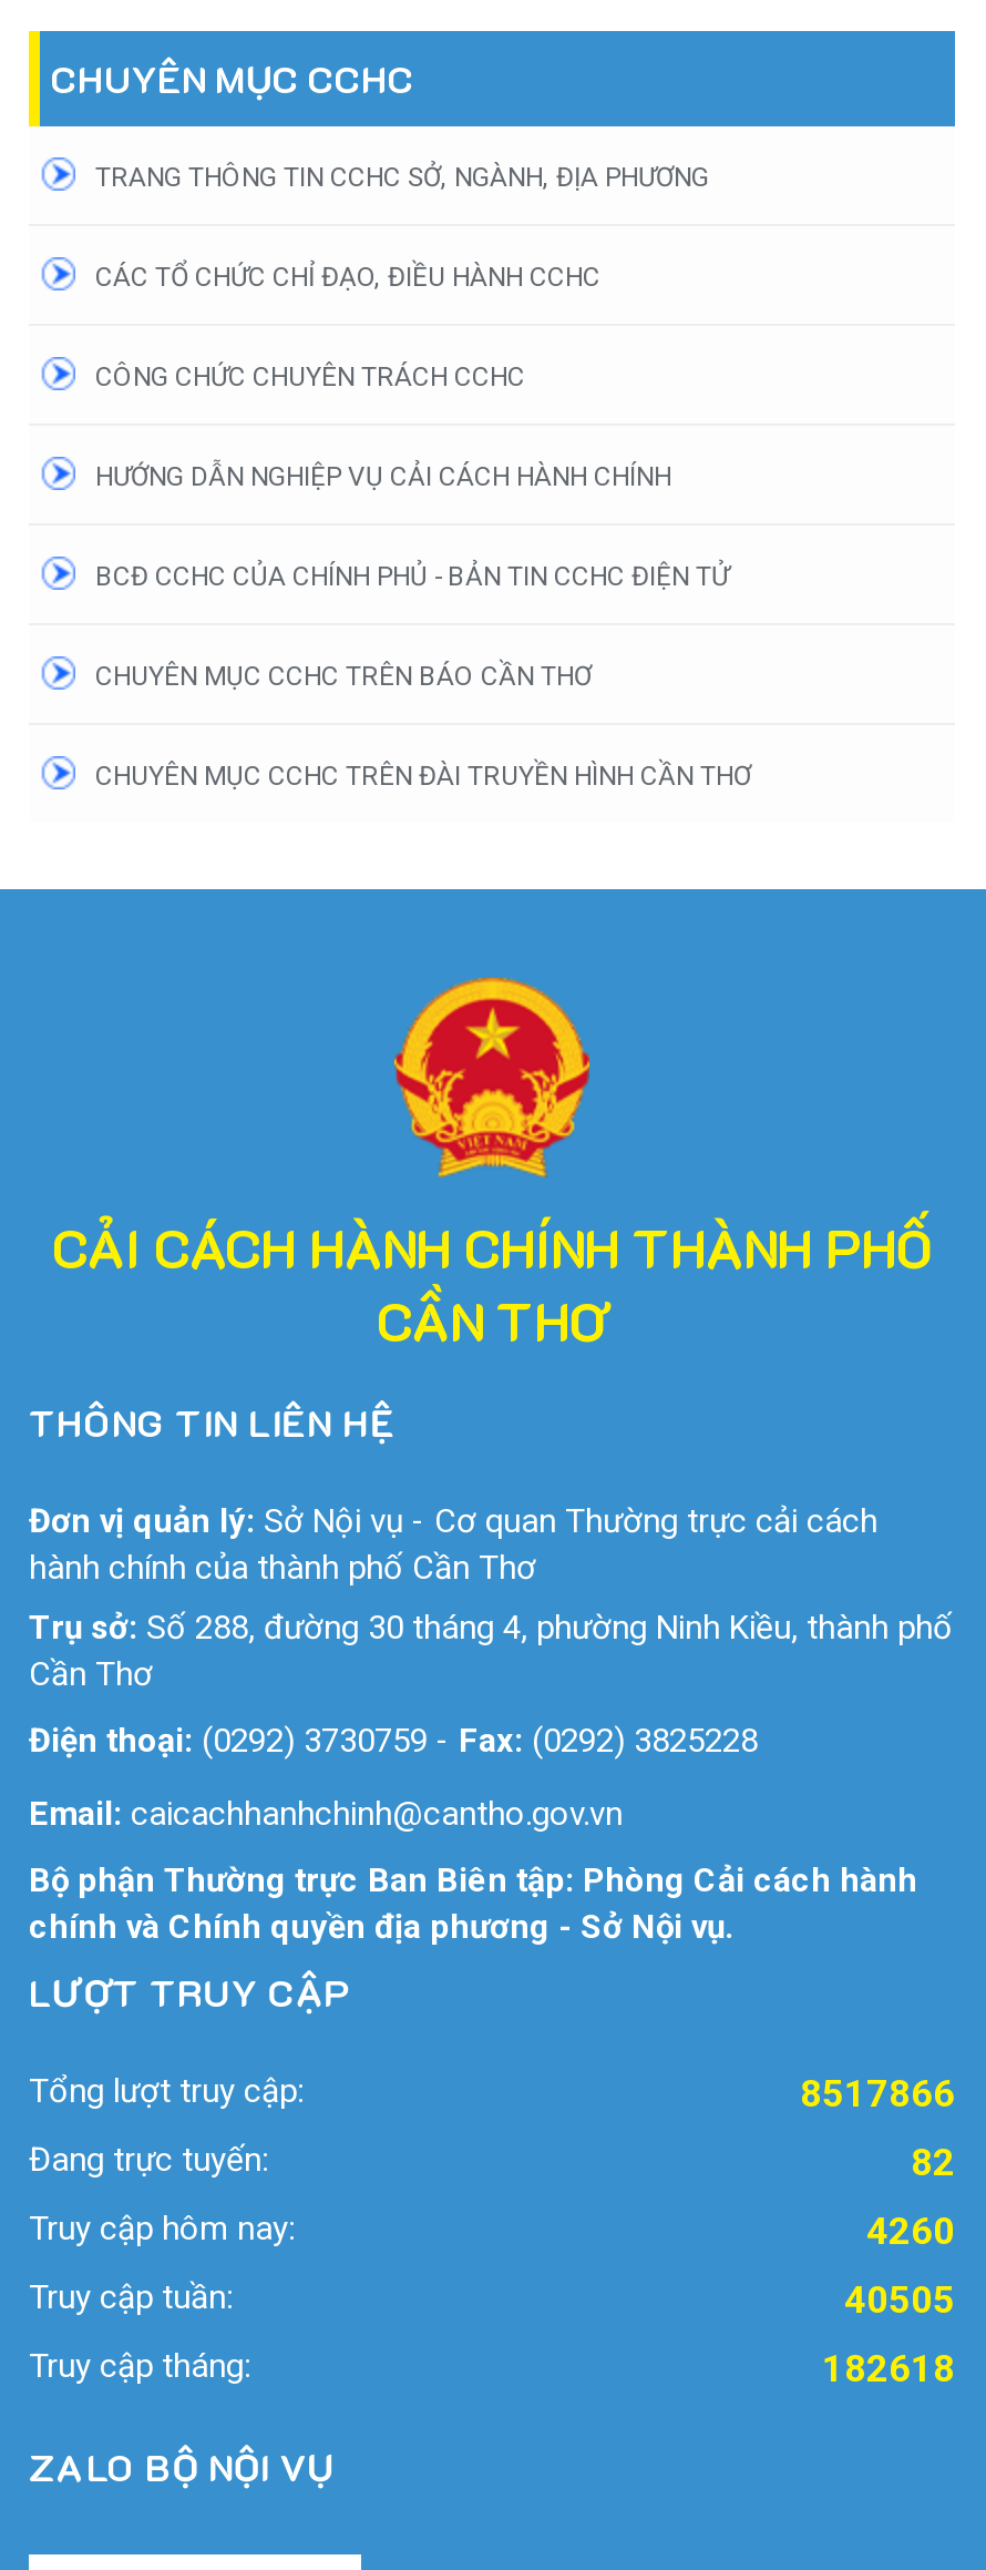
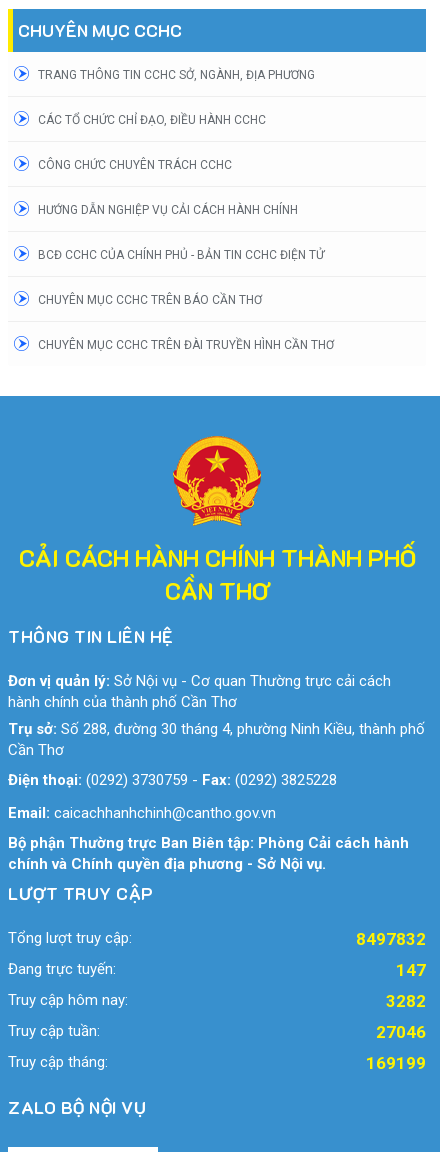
[800,2072,955,2117] 8517866 -> [356,929,426,949] 8497832
[911,2141,955,2185] 82 -> [396,960,426,980] 147
[866,2210,955,2254] 4260 -> [386,991,426,1011] 3282
[844,2278,955,2323] 40505 -> [376,1022,426,1042] 27046
[822,2347,955,2391] 182618 -> [366,1053,426,1073] 169199

